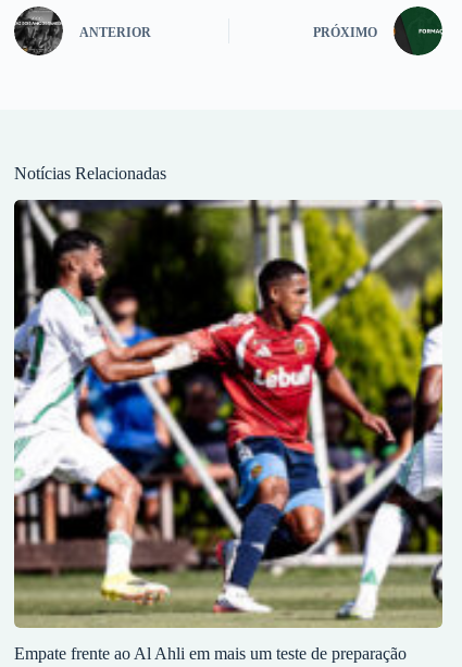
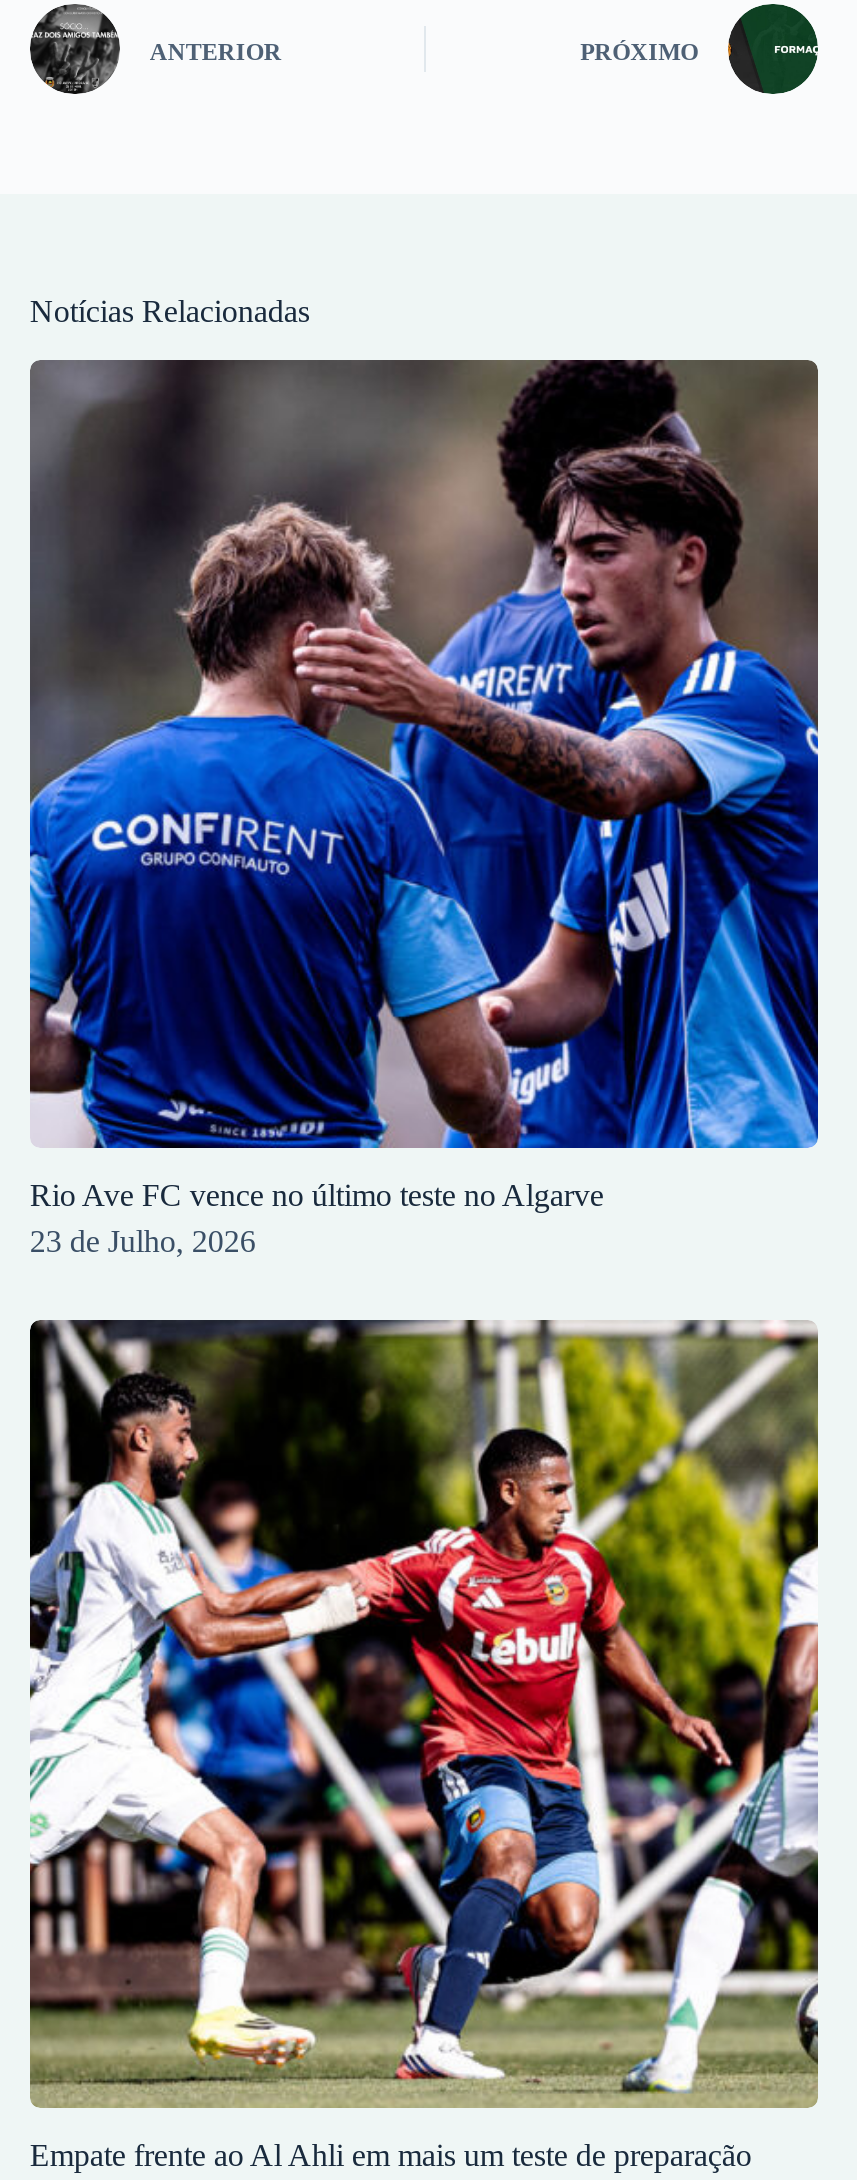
none -> [28,358,820,1258] [image] | Rio Ave FC vence no último teste no Algarve | 23 de Julho, 2026

